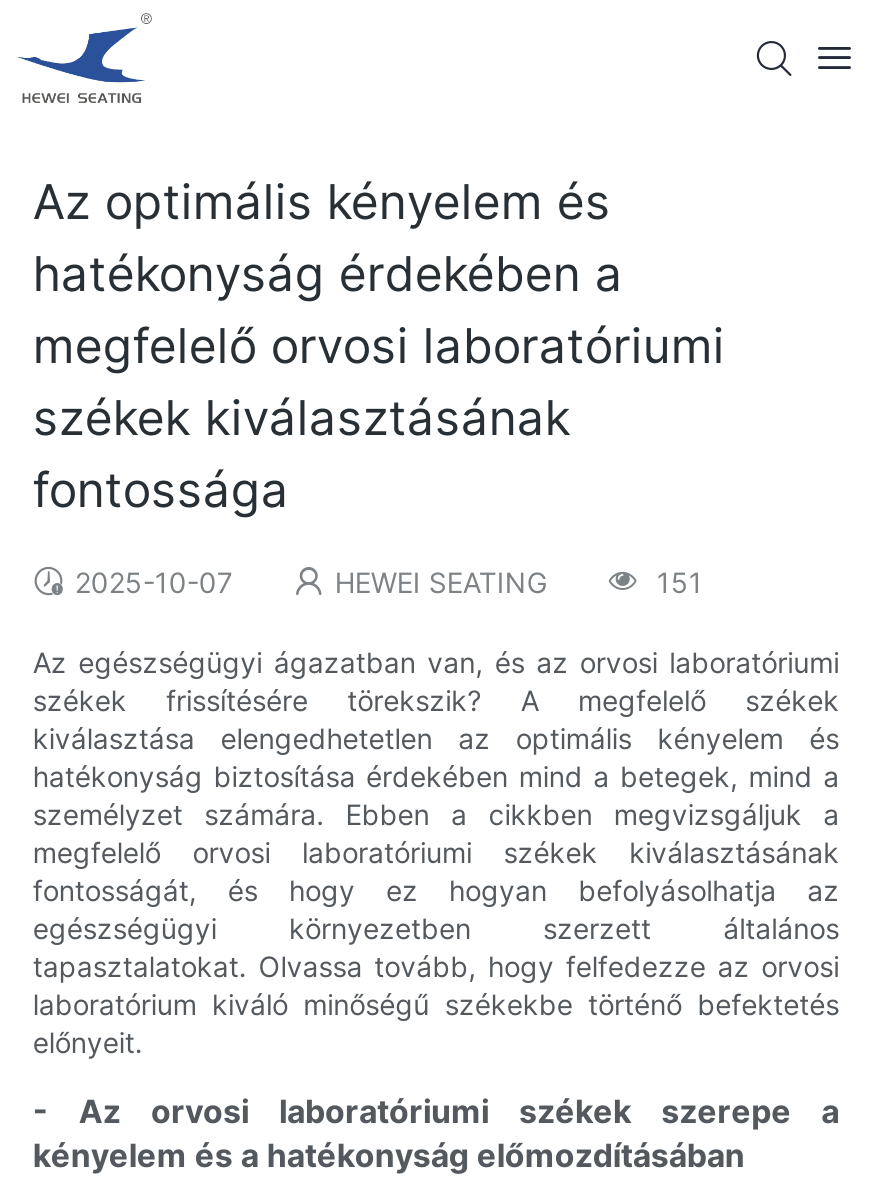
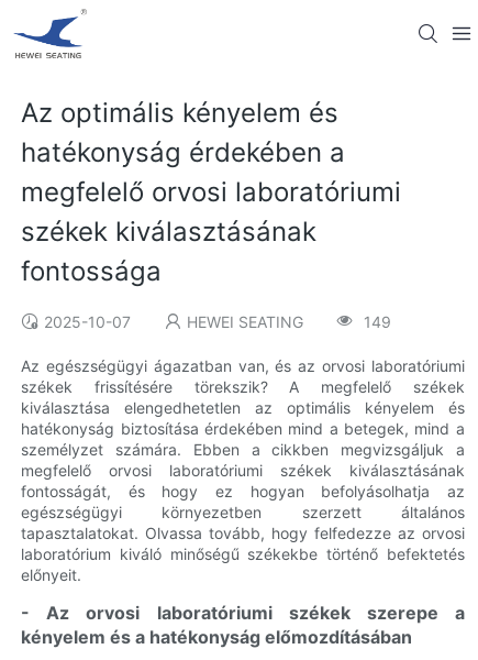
[657,566,703,600] 151 -> [364,313,392,332] 149

